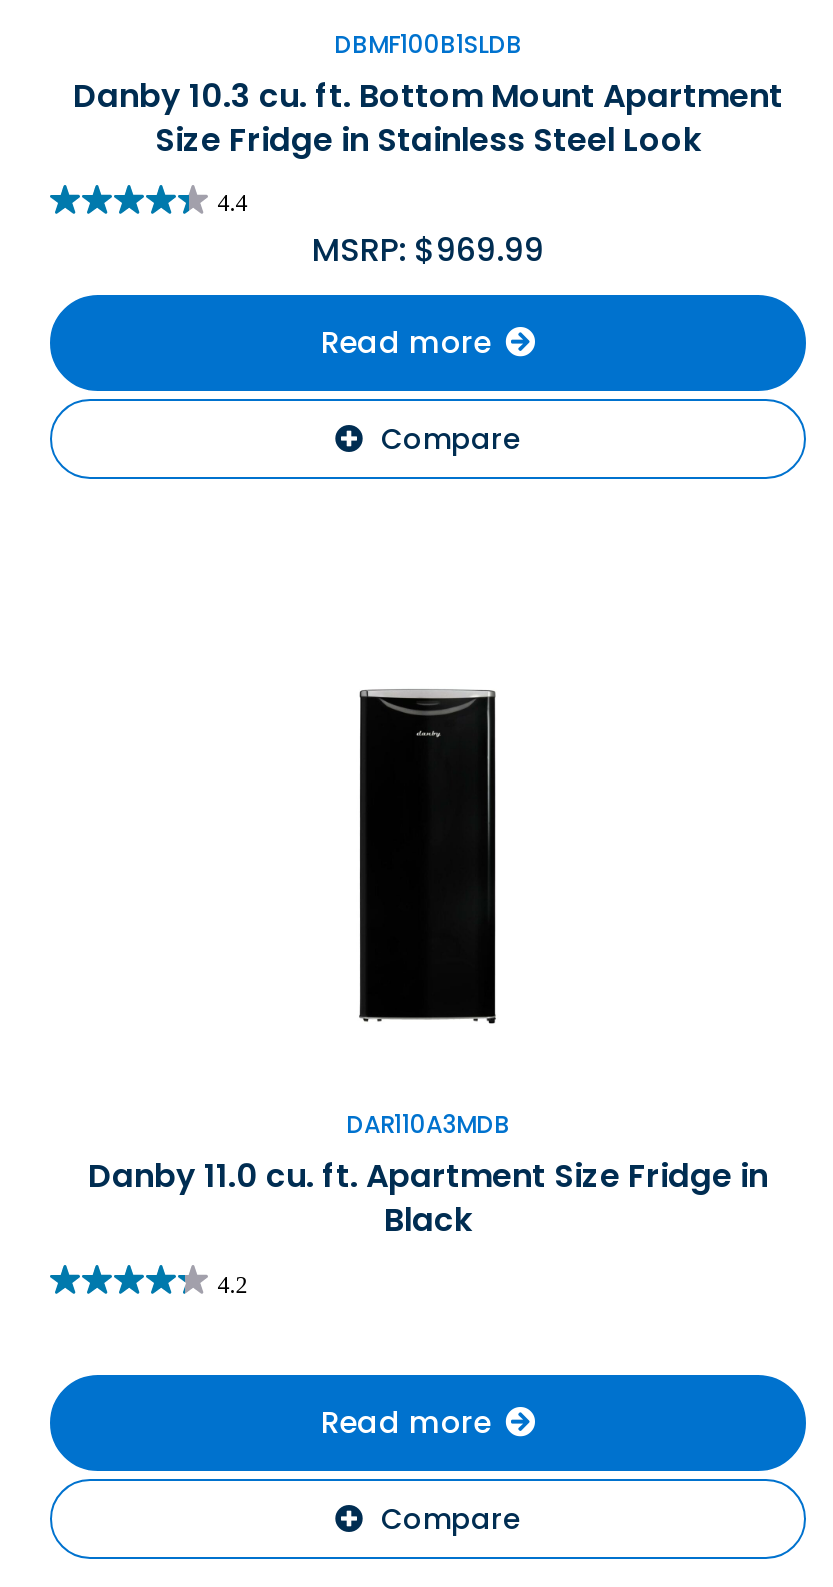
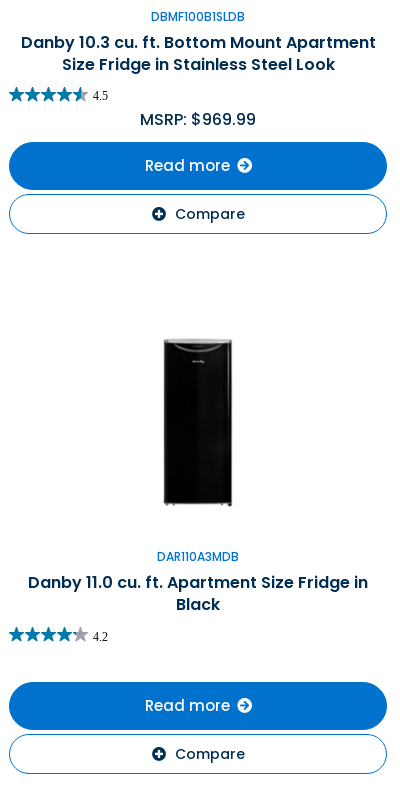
[217,189,247,217] 4.4 -> [93,89,108,103] 4.5

